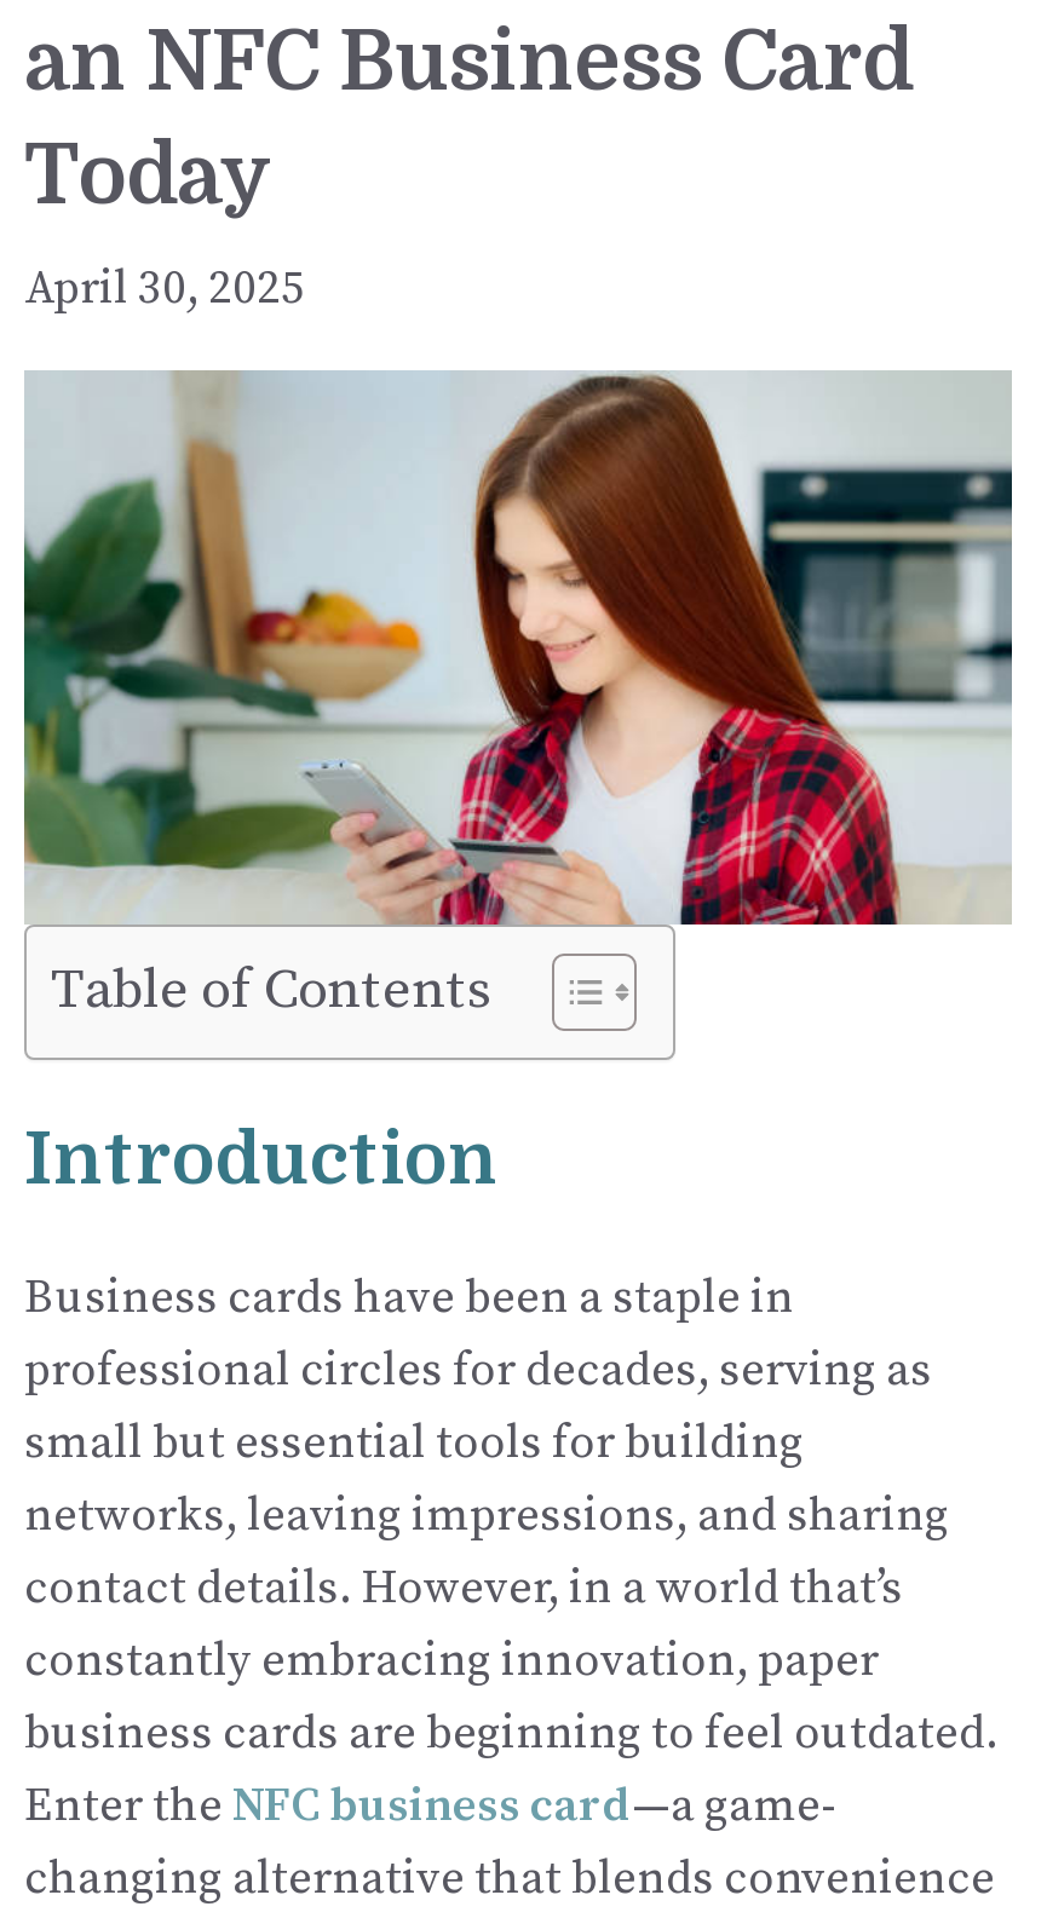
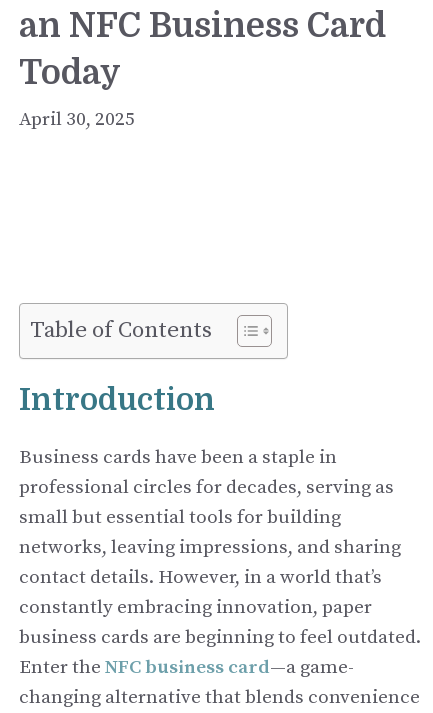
[22,368,1014,927] [image] -> none

